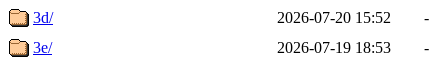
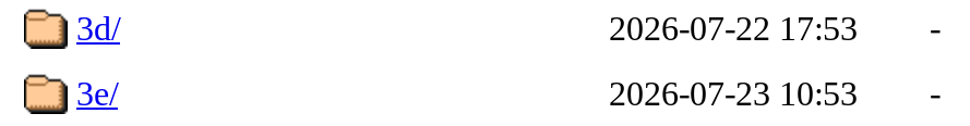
[277,9,391,26] 2026-07-20 15:52 -> [609,10,858,46] 2026-07-22 17:53
[277,39,391,56] 2026-07-19 18:53 -> [609,75,858,112] 2026-07-23 10:53

